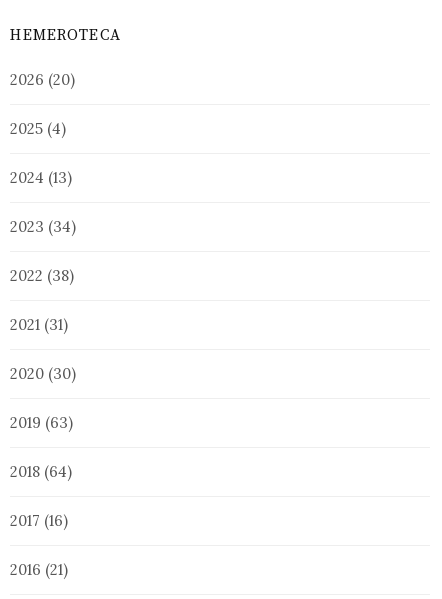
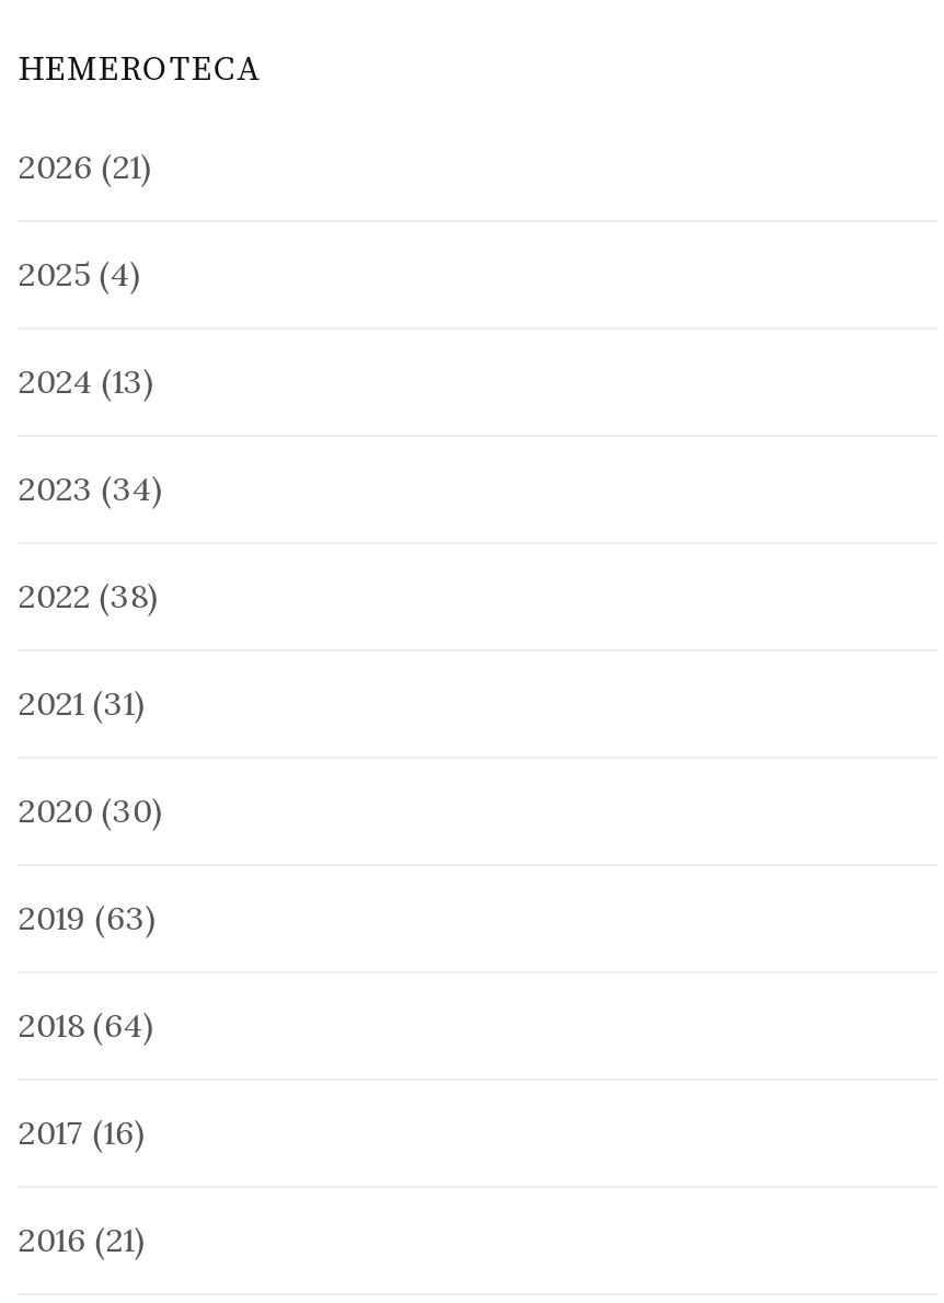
[10,70,75,89] 2026 (20) -> [18,145,152,186] 2026 (21)

